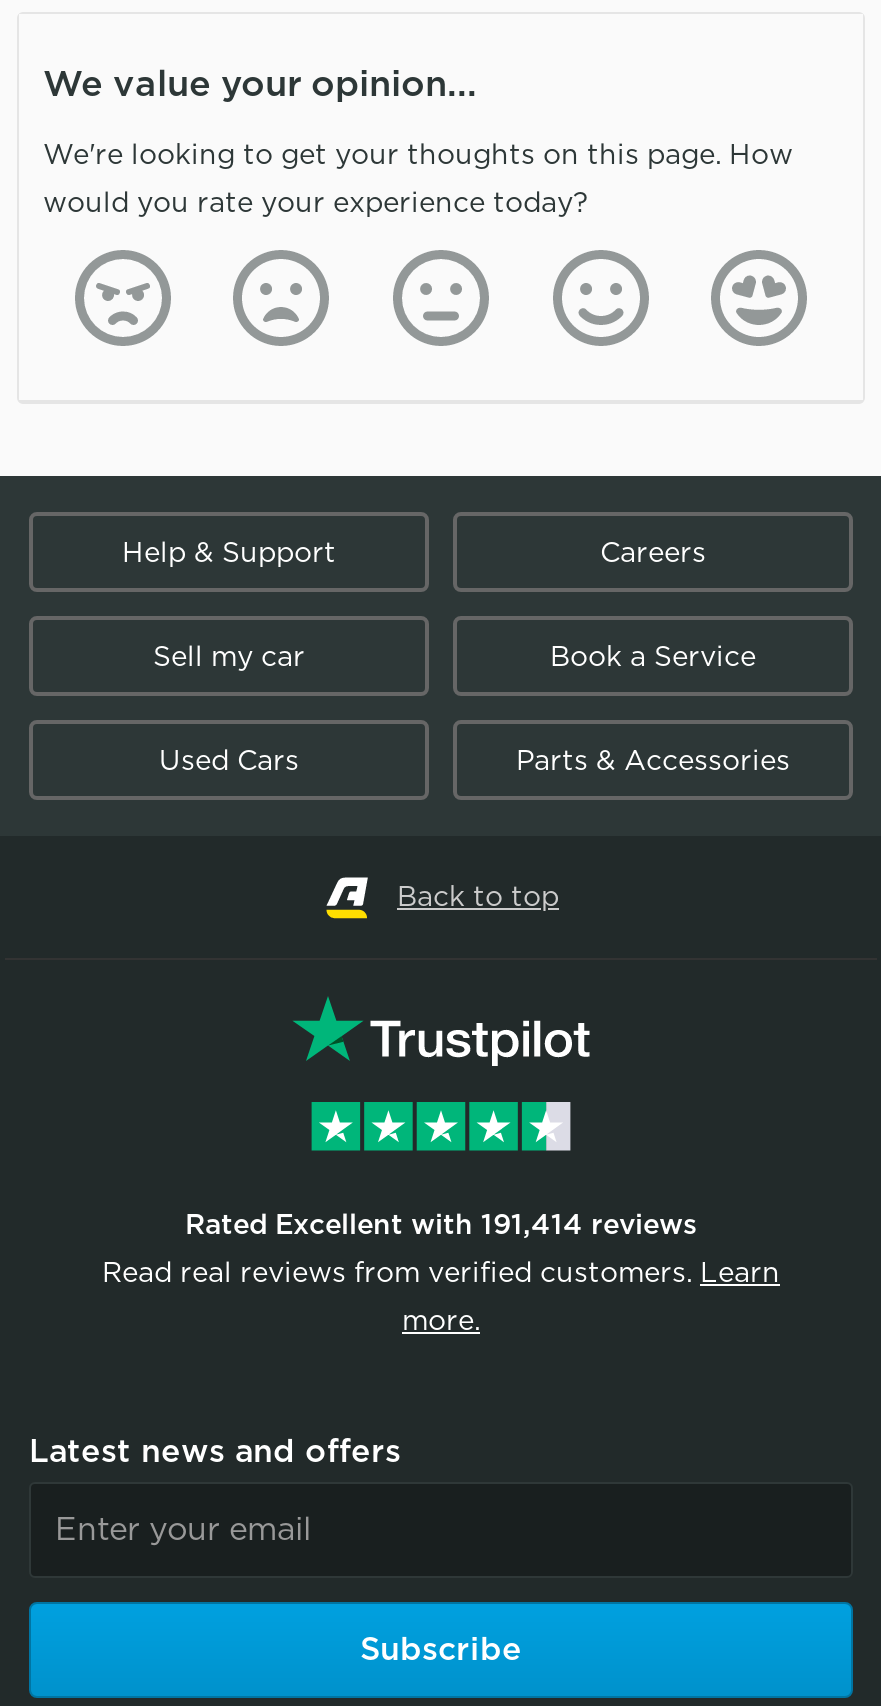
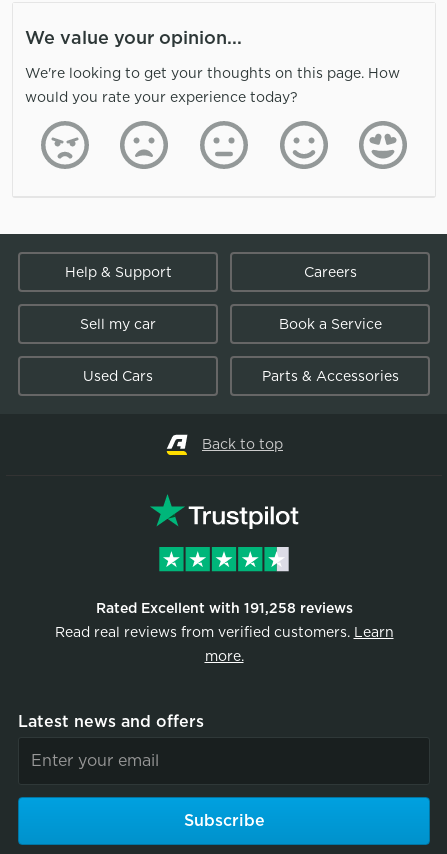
[185,1208,697,1240] Rated Excellent with 191,414 reviews -> [95,600,352,616] Rated Excellent with 191,258 reviews

